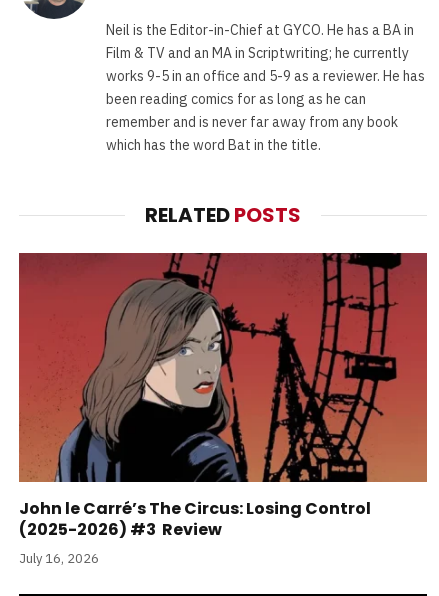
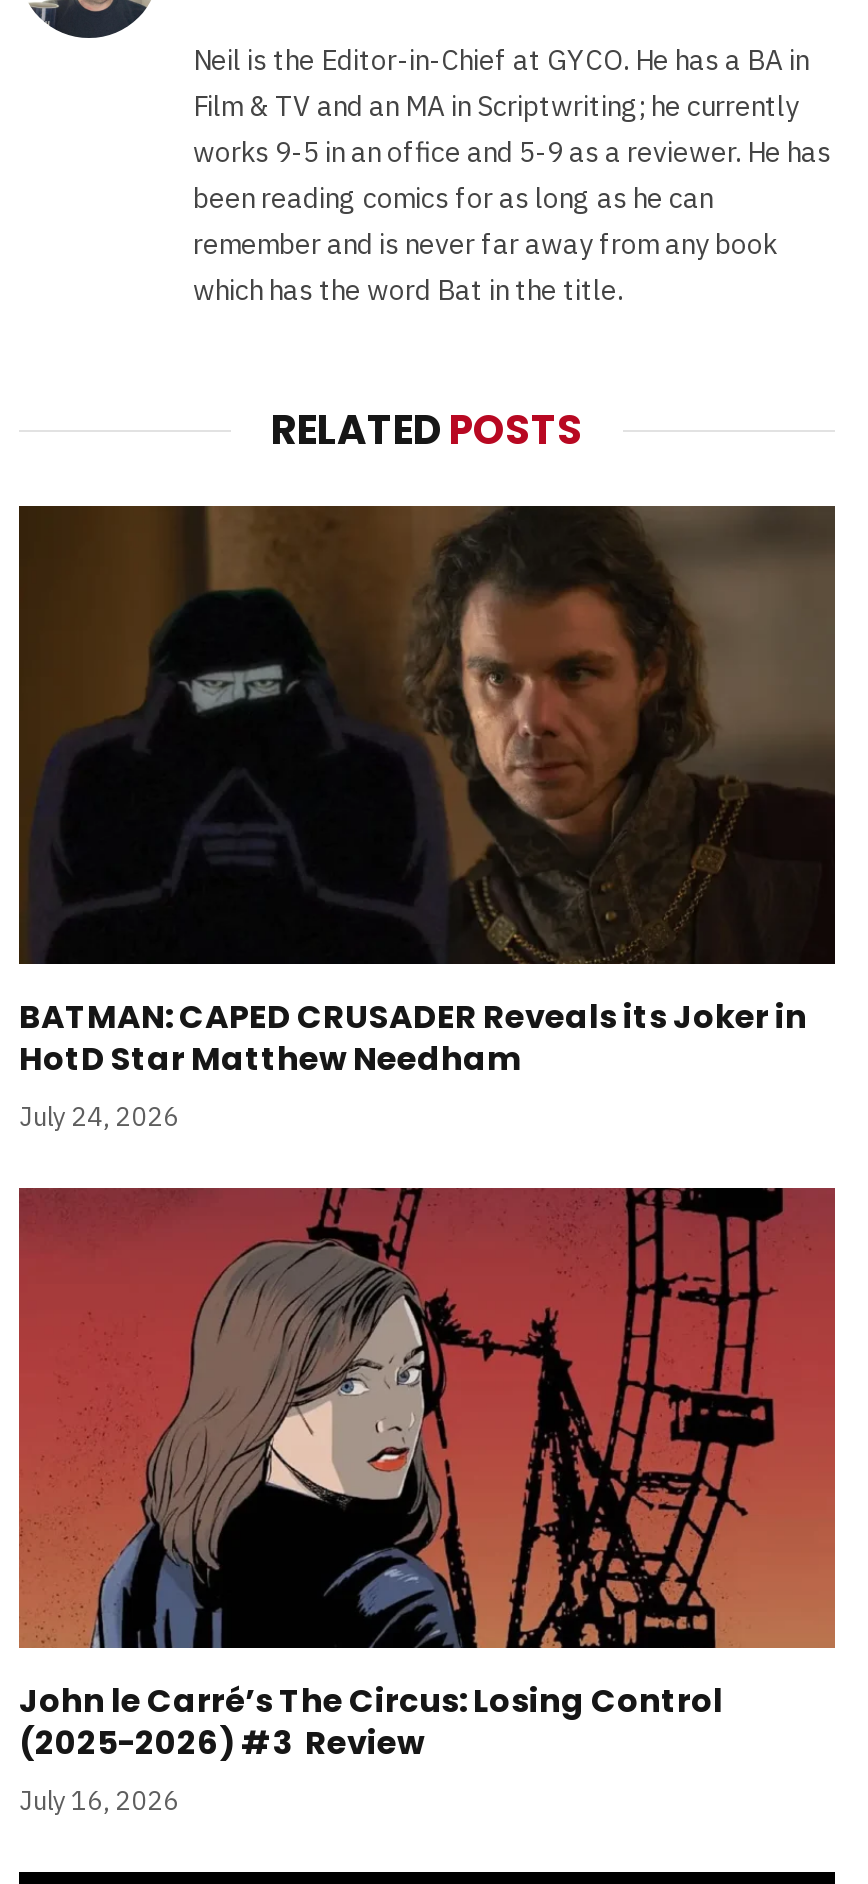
none -> [17,504,837,1134] [image] | BATMAN: CAPED CRUSADER Reveals its Joker in | HotD Star Matthew Needham | July 24, 2026

